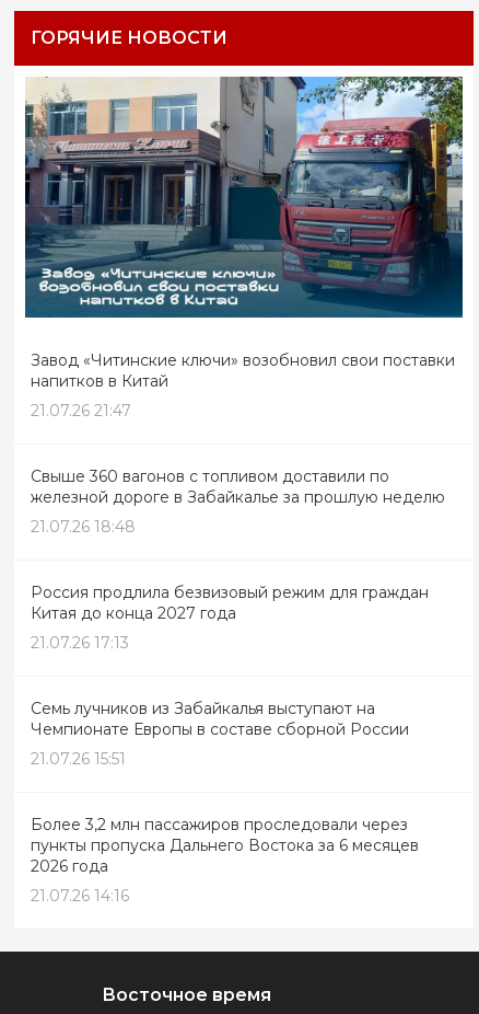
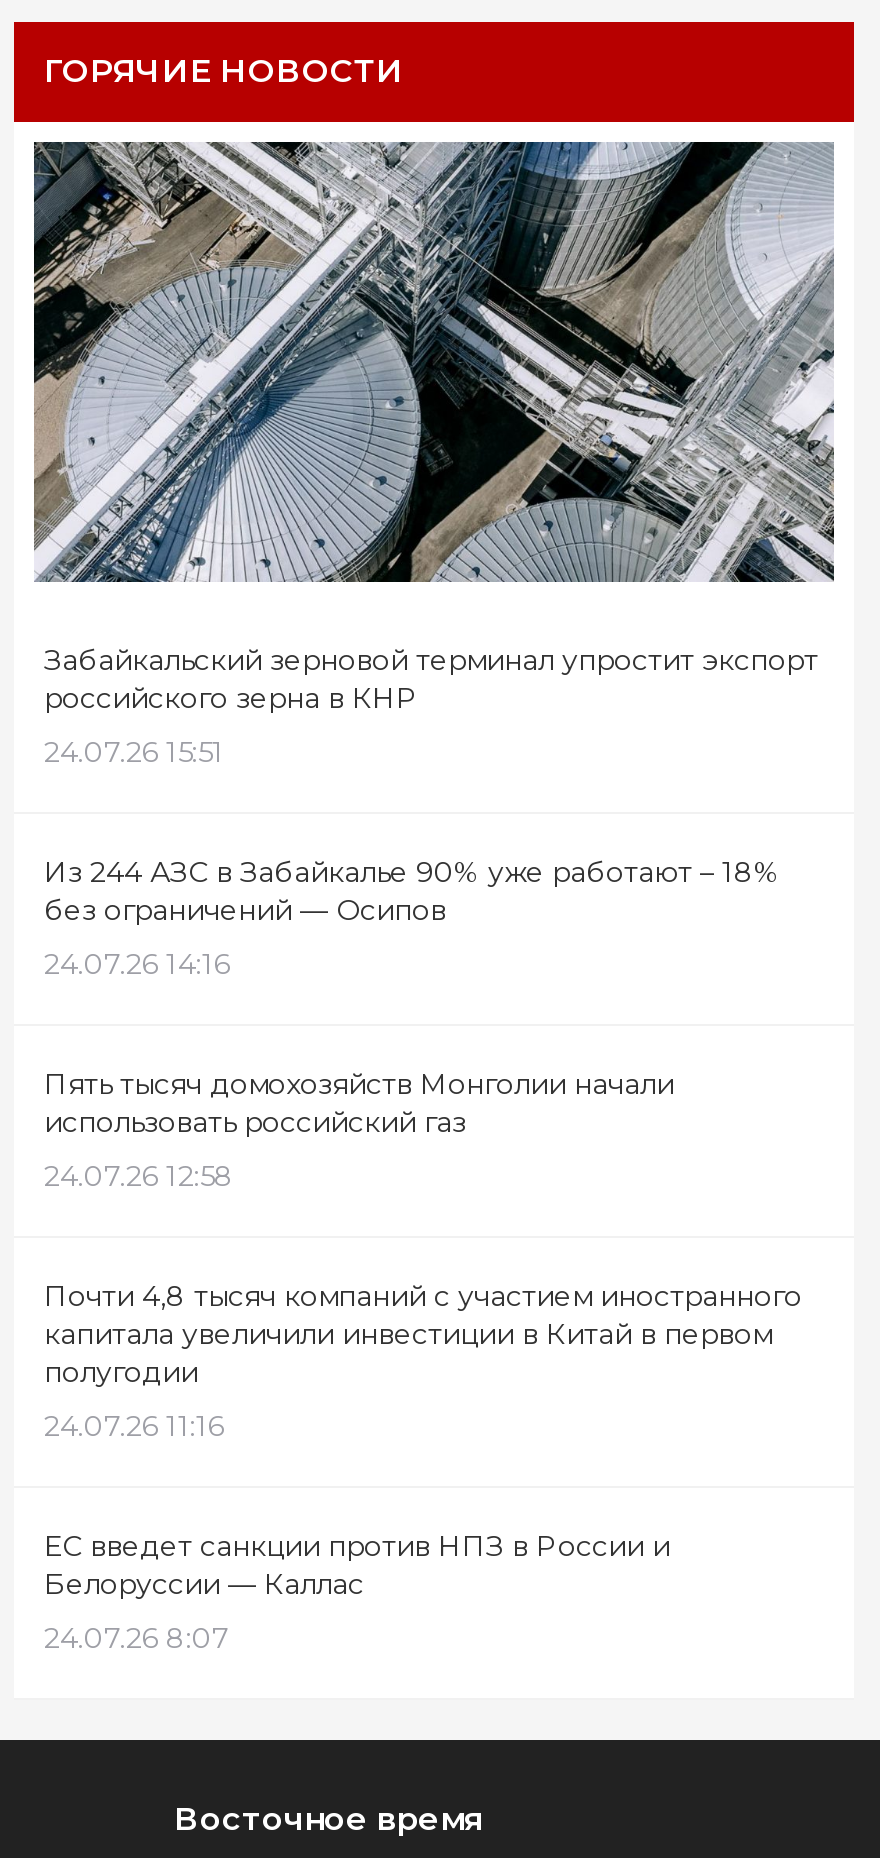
[24,76,464,390] [image] | Завод «Читинские ключи» возобновил свои поставки | напитков в Китай -> [32,140,836,715] [image] | Забайкальский зерновой терминал упростит экспорт | российского зерна в КНР
[31,400,131,420] 21.07.26 21:47 -> [44,733,224,769] 24.07.26 15:51
[31,466,445,506] Свыше 360 вагонов с топливом доставили по | железной дороге в Забайкалье за прошлую неделю -> [44,853,780,927] Из 244 АЗС в Забайкалье 90% уже работают – 18% | без ограничений — Осипов
[31,516,136,536] 21.07.26 18:48 -> [44,945,230,981] 24.07.26 14:16
[31,582,429,623] Россия продлила безвизовый режим для граждан | Китая до конца 2027 года -> [44,1065,674,1139] Пять тысяч домохозяйств Монголии начали | использовать российский газ
[31,632,129,652] 21.07.26 17:13 -> [44,1157,234,1193] 24.07.26 12:58
[31,698,409,739] Семь лучников из Забайкалья выступают на | Чемпионате Европы в составе сборной России -> [44,1277,802,1389] Почти 4,8 тысяч компаний с участием иностранного | капитала увеличили инвестиции в Китай в первом | полугодии
[31,748,126,768] 21.07.26 15:51 -> [44,1407,224,1443] 24.07.26 11:16
[31,814,419,875] Более 3,2 млн пассажиров проследовали через | пункты пропуска Дальнего Востока за 6 месяцев | 2026 года -> [44,1527,670,1601] ЕС введет санкции против НПЗ в России и | Белоруссии — Каллас
[31,885,129,905] 21.07.26 14:16 -> [44,1619,230,1655] 24.07.26 8:07

